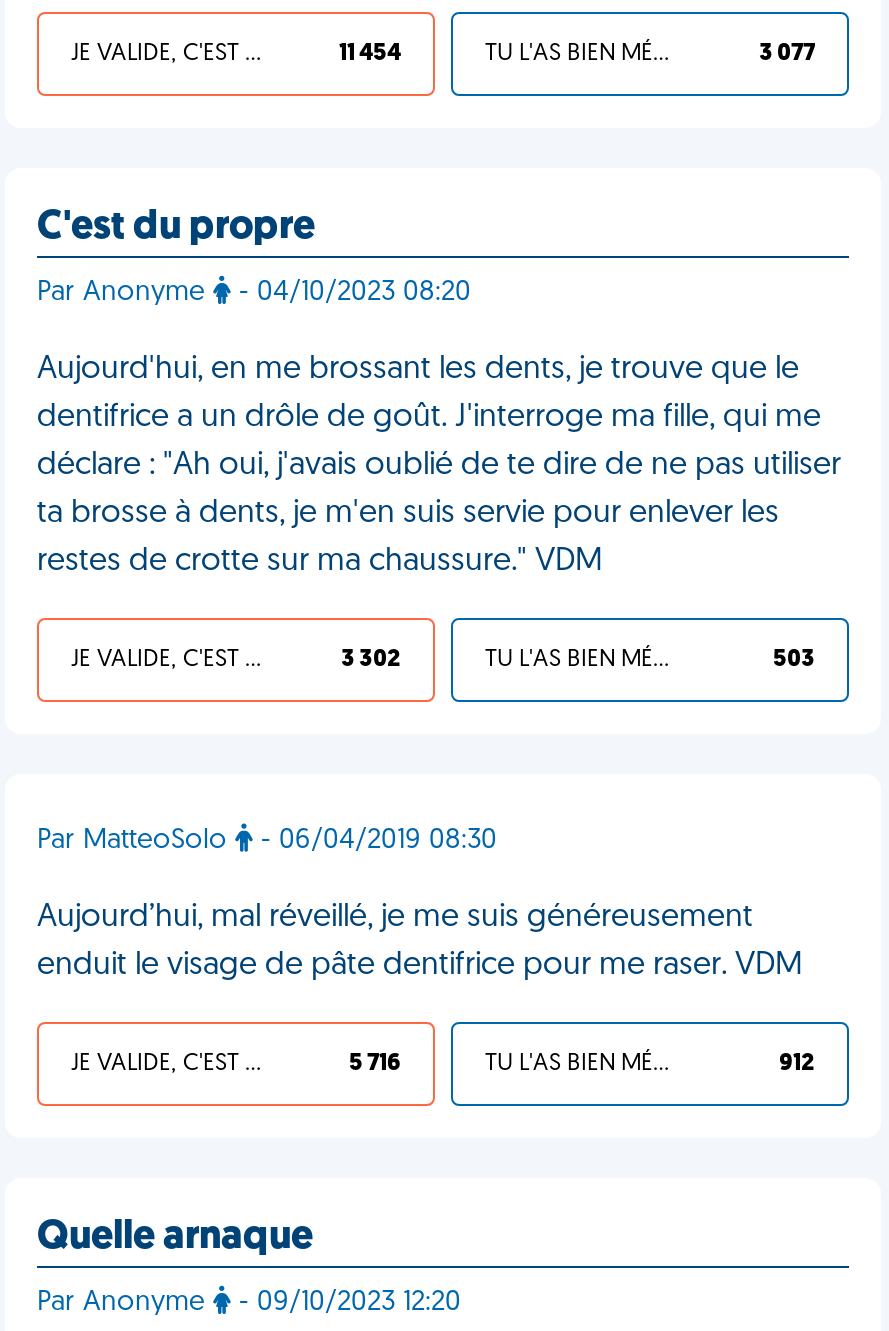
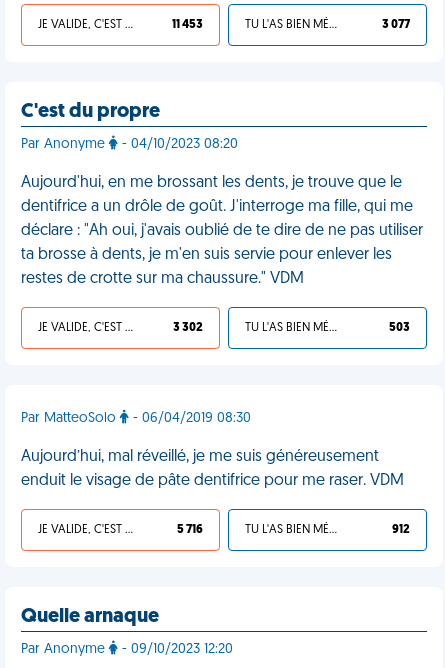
[339,42,401,66] 11 454 -> [172,19,203,31] 11 453

